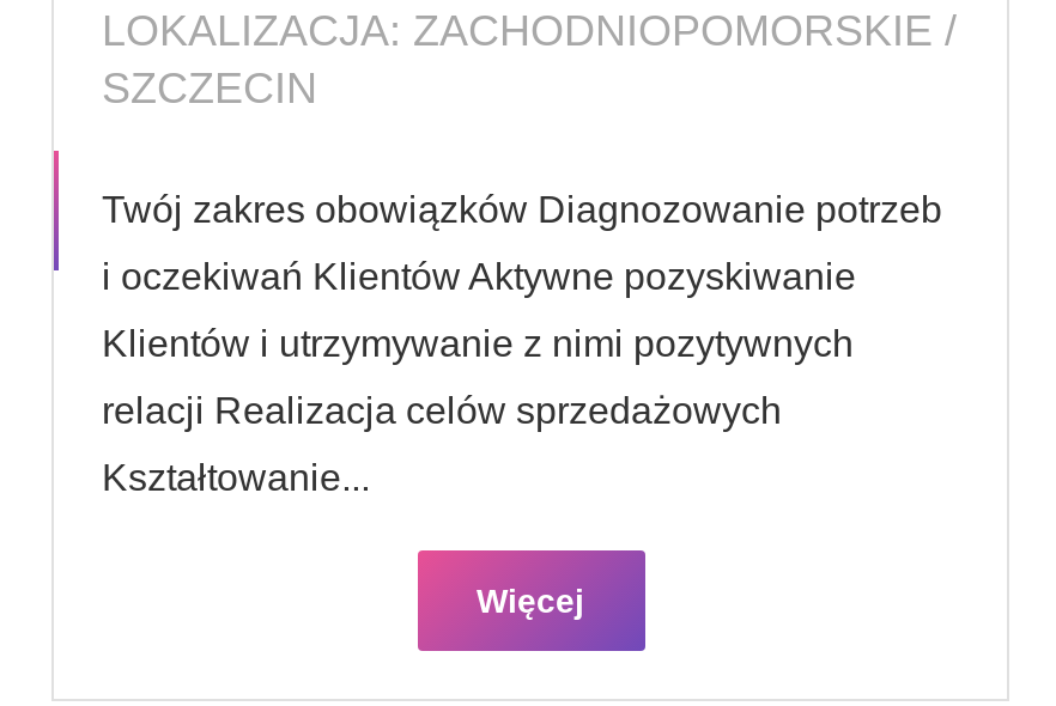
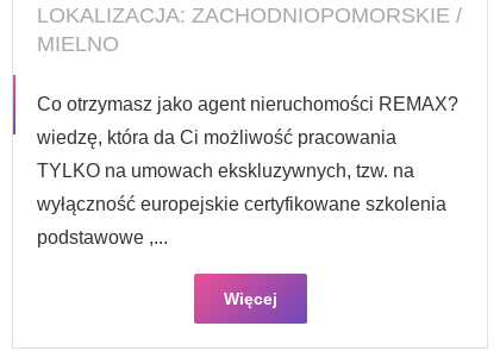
[102,65,317,112] SZCZECIN -> [37,32,119,56] MIELNO
[102,189,942,230] Twój zakres obowiązków Diagnozowanie potrzeb -> [37,94,458,114] Co otrzymasz jako agent nieruchomości REMAX?
[102,256,856,297] i oczekiwań Klientów Aktywne pozyskiwanie -> [37,127,396,148] wiedzę, która da Ci możliwość pracowania
[102,323,854,364] Klientów i utrzymywanie z nimi pozytywnych -> [37,161,414,181] TYLKO na umowach ekskluzywnych, tzw. na
[102,390,782,431] relacji Realizacja celów sprzedażowych -> [37,194,446,214] wyłączność europejskie certyfikowane szkolenia
[102,457,370,498] Kształtowanie... -> [37,227,168,247] podstawowe ,...

